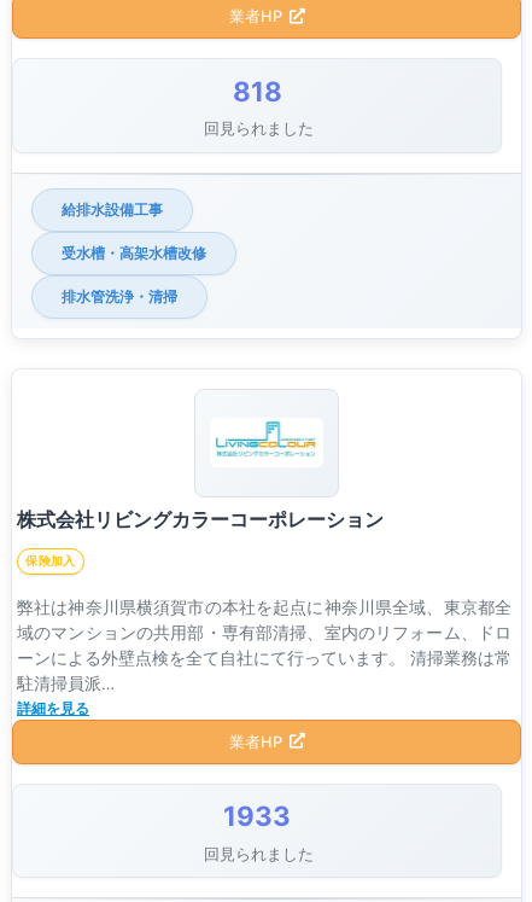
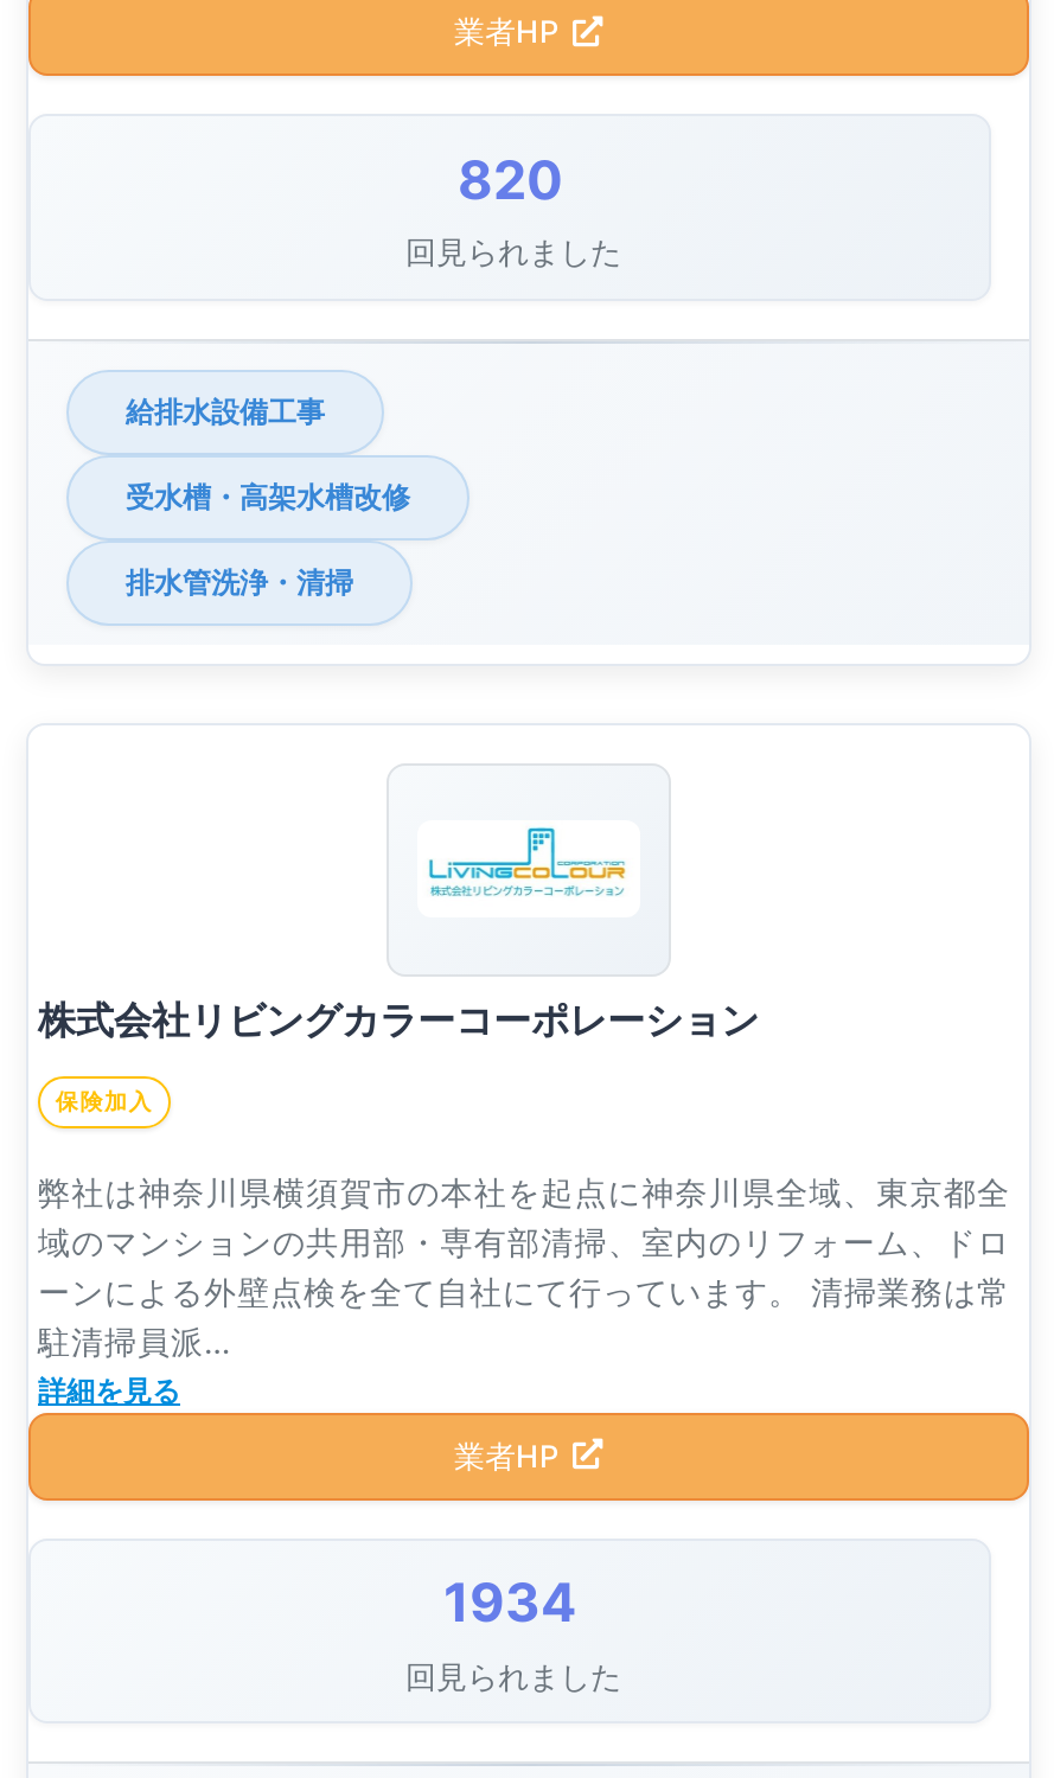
[232,75,282,107] 818 -> [458,147,562,211] 820
[223,800,291,832] 1933 -> [443,1570,576,1634] 1934

